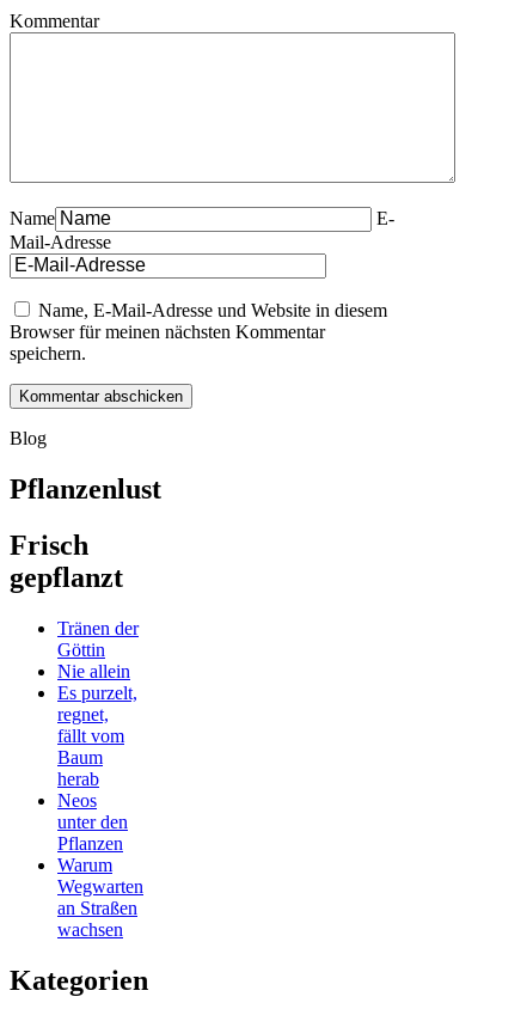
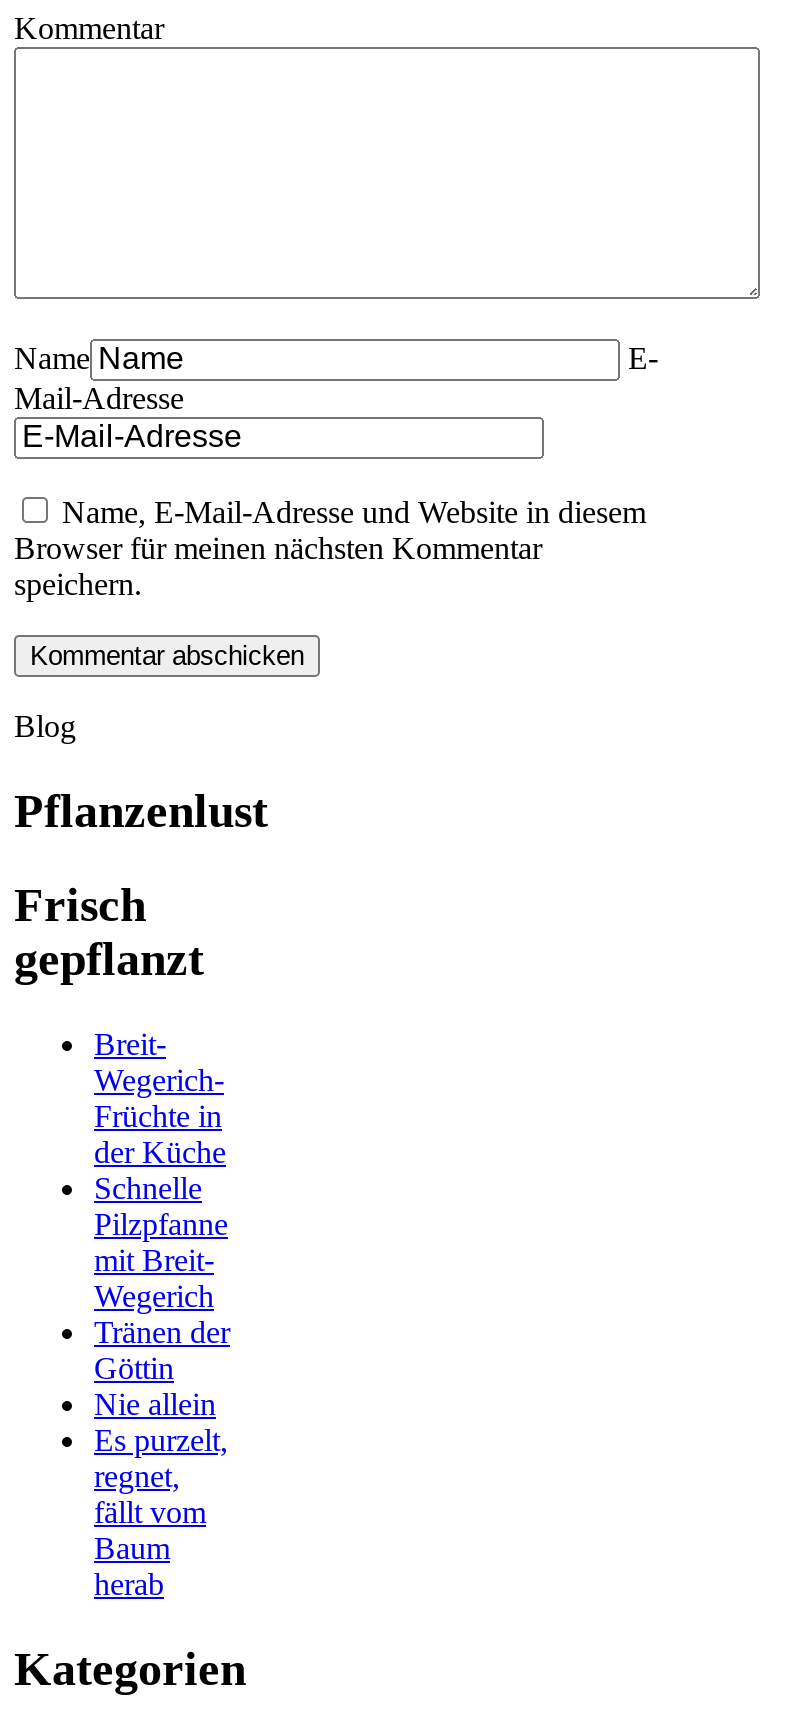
none -> [94,1027,228,1313] Breit- | Wegerich- | Früchte in | der Küche | Schnelle | Pilzpfanne | mit Breit- | Wegerich
moved [57,618,139,789] -> [94,1315,230,1601]: Tränen der | Göttin | Nie allein | Es purzelt, | regnet, | fällt vom | Baum | herab
[57,790,143,939] Neos | unter den | Pflanzen | Warum | Wegwarten | an Straßen | wachsen -> none

